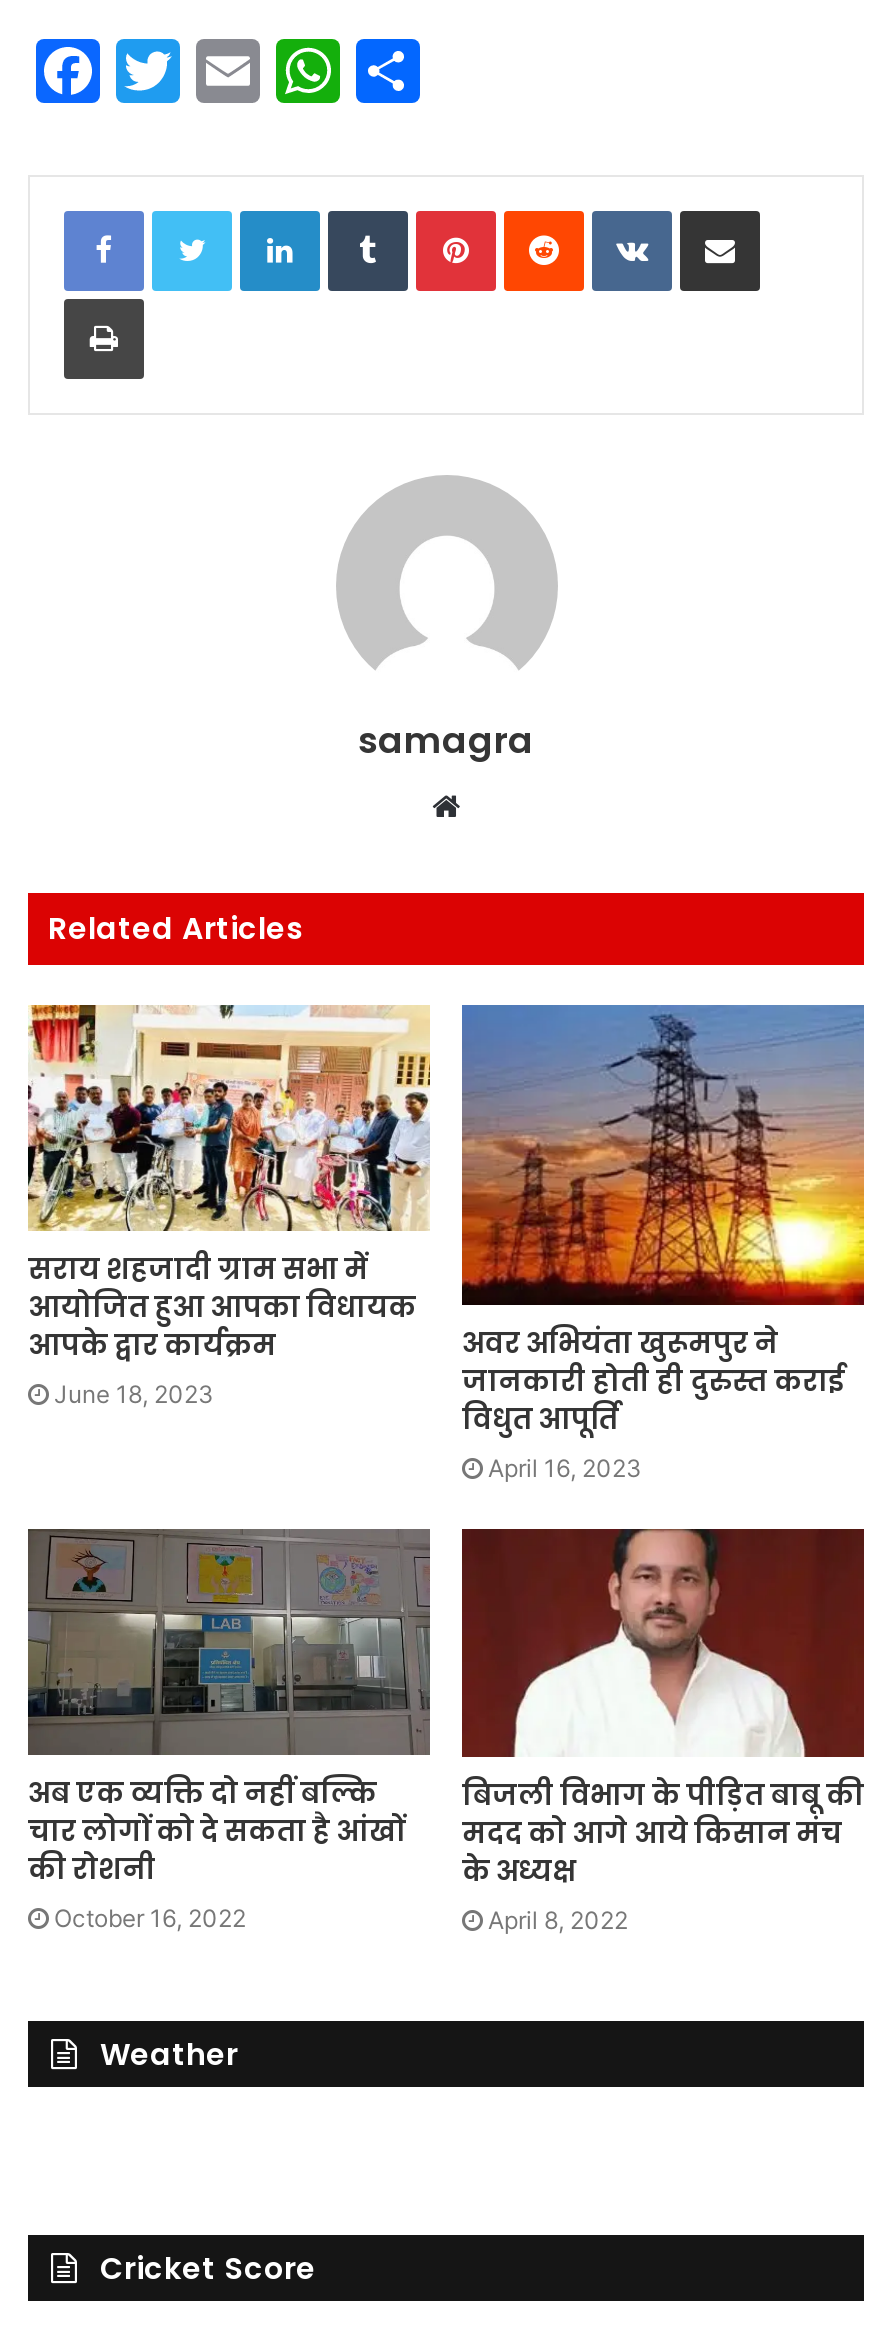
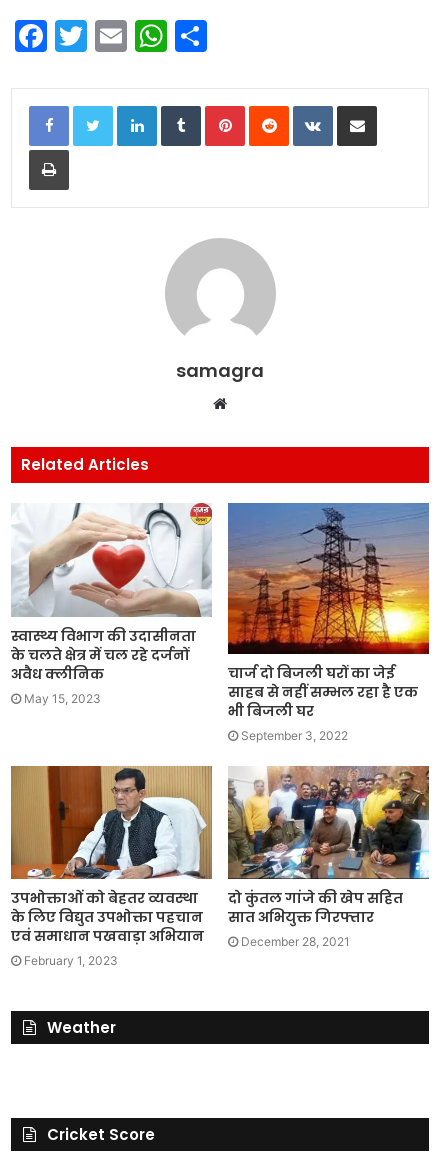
[26,1002,430,1410] [image] | सराय शहजादी ग्राम सभा में | आयोजित हुआ आपका विधायक | आपके द्वार कार्यक्रम | June 18, 2023 -> [11,502,213,706] [image] | स्वास्थ्य विभाग की उदासीनता | के चलते क्षेत्र में चल रहे दर्जनों | अवैध क्लीनिक | May 15, 2023
[462,1324,846,1484] अवर अभियंता खुरूमपुर ने | जानकारी होती ही दुरुस्त कराई | विधुत आपूर्ति | April 16, 2023 -> [228,663,418,743] चार्ज दो बिजली घरों का जेई | साहब से नहीं सम्भल रहा है एक | भी बिजली घर | September 3, 2022
[26,1528,430,1934] [image] | अब एक व्यक्ति दो नहीं बल्कि | चार लोगों को दे सकता है आंखों | की रोशनी | October 16, 2022 -> [10,765,212,968] [image] | उपभोक्ताओं को बेहतर व्यवस्था | के लिए विद्युत उपभोक्ता पहचान | एवं समाधान पखवाड़ा अभियान | February 1, 2023
[460,1526,866,1935] [image] | बिजली विभाग के पीड़ित बाबू की | मदद को आगे आये किसान मंच | के अध्यक्ष | April 8, 2022 -> [227,765,430,949] [image] | दो कुंतल गांजे की खेप सहित | सात अभियुक्त गिरफ्तार | December 28, 2021

